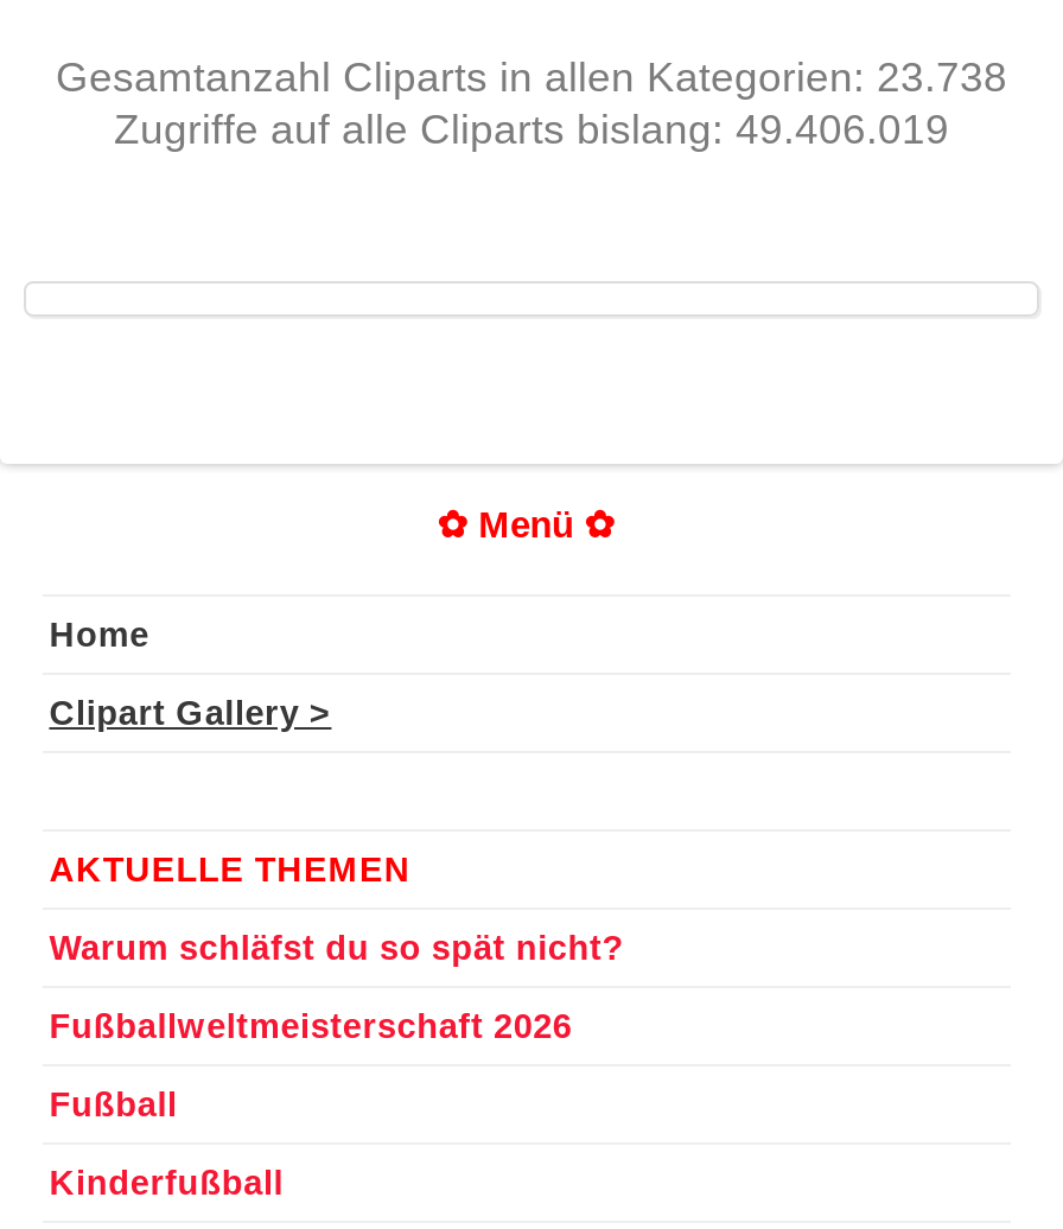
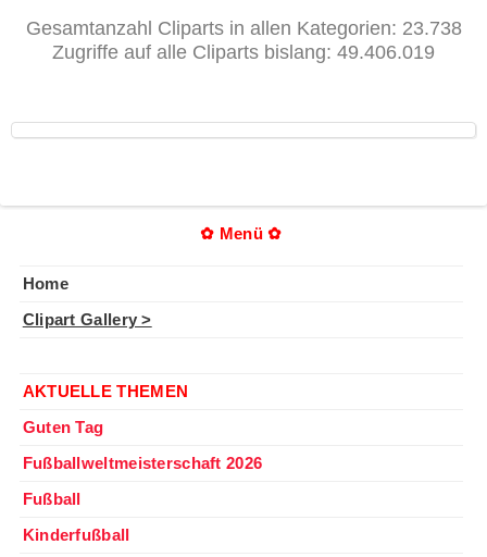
[49,928,624,966] Warum schläfst du so spät nicht? -> [23,418,104,436] Guten Tag

